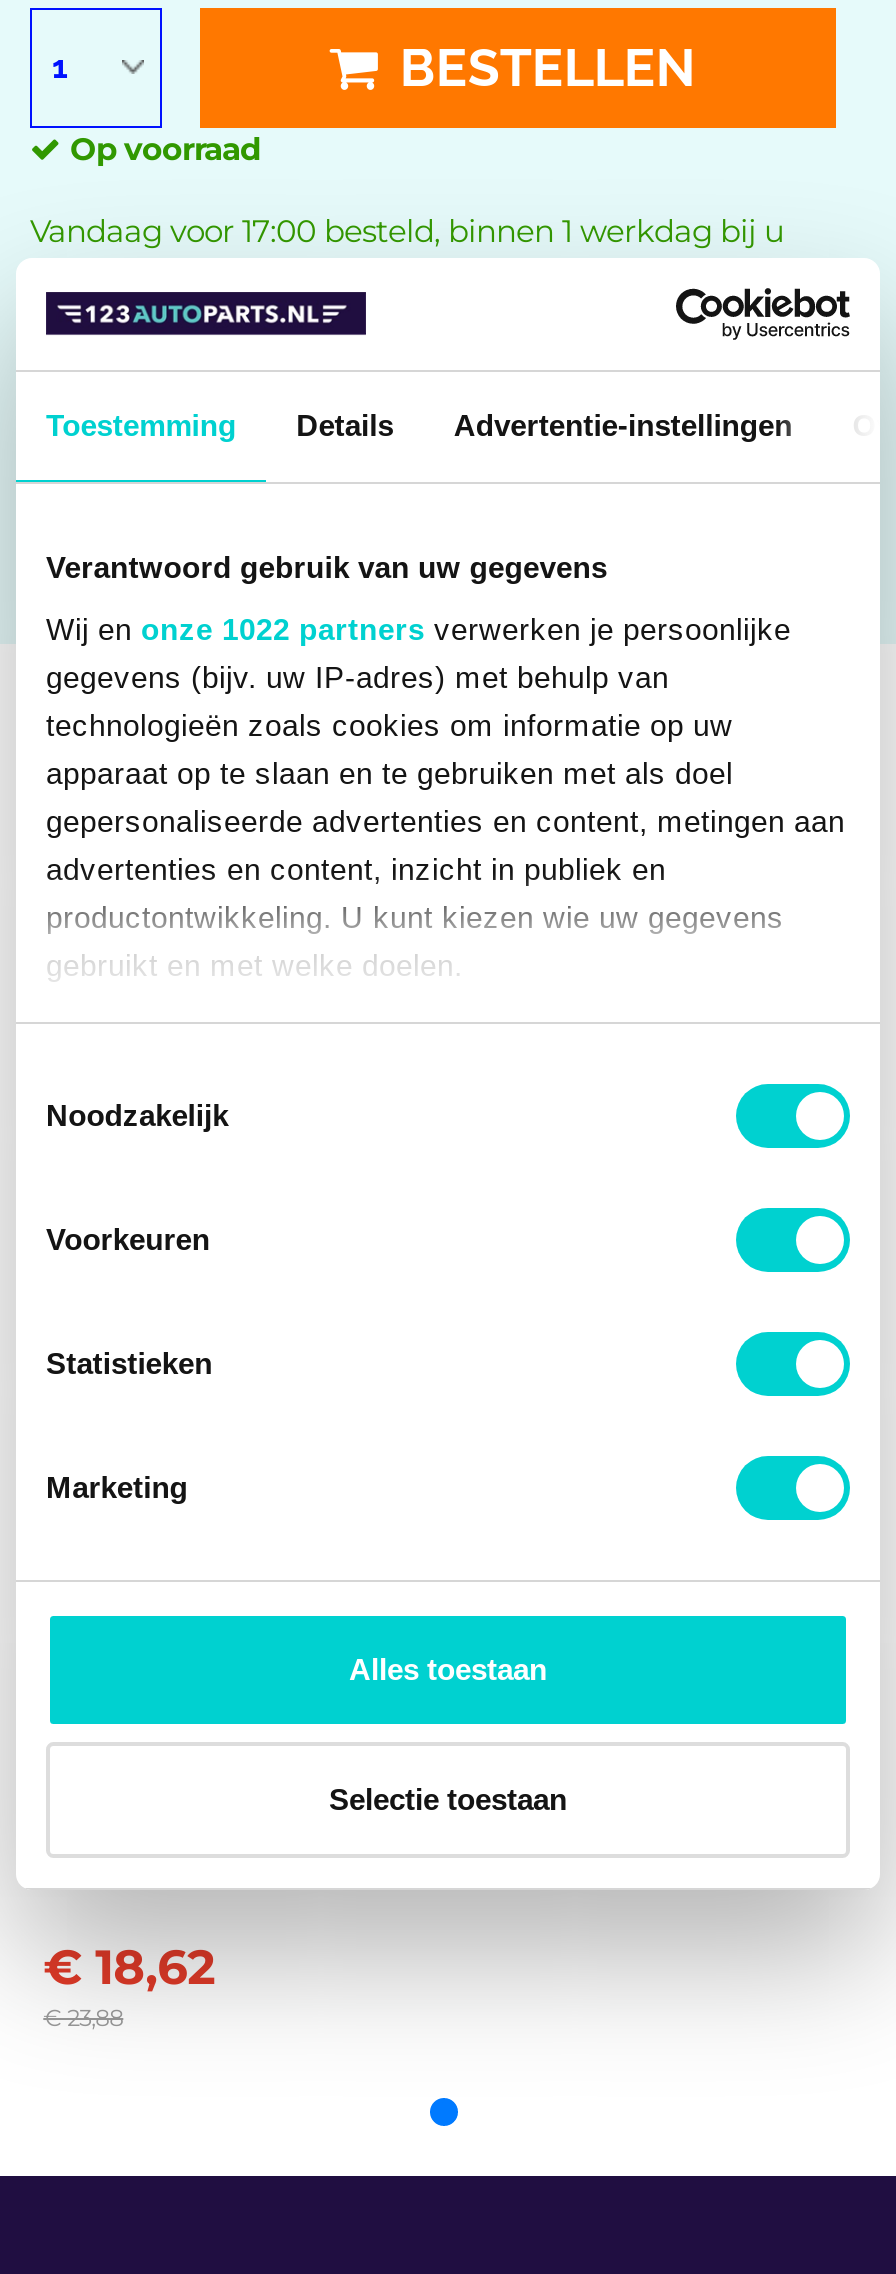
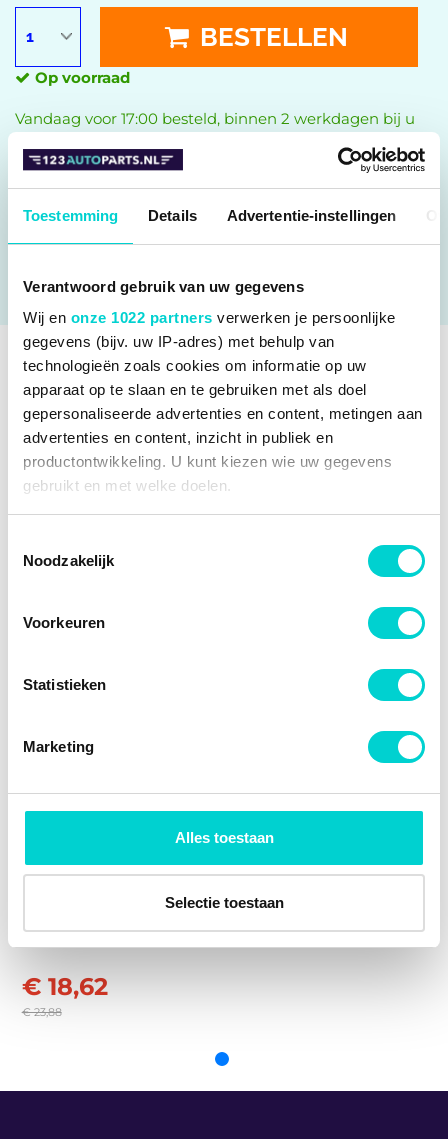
[30,212,784,250] Vandaag voor 17:00 besteld, binnen 1 werkdag bij u -> [15,109,415,128] Vandaag voor 17:00 besteld, binnen 2 werkdagen bij u

